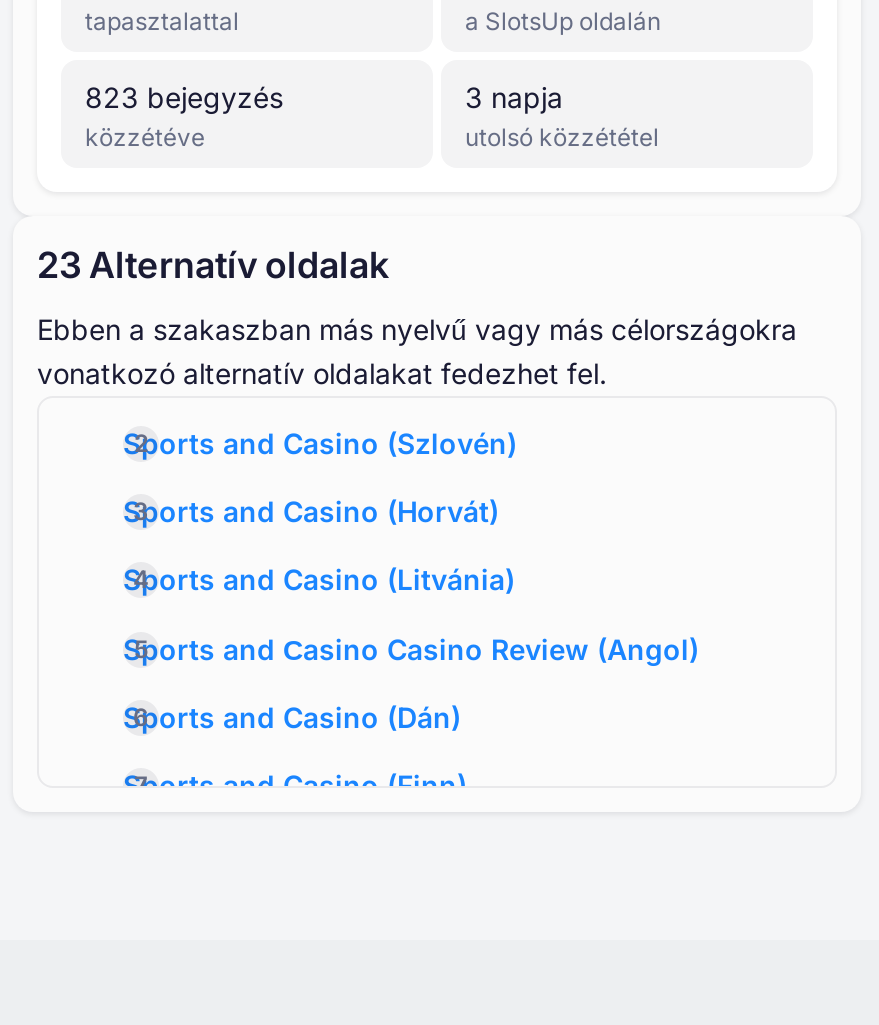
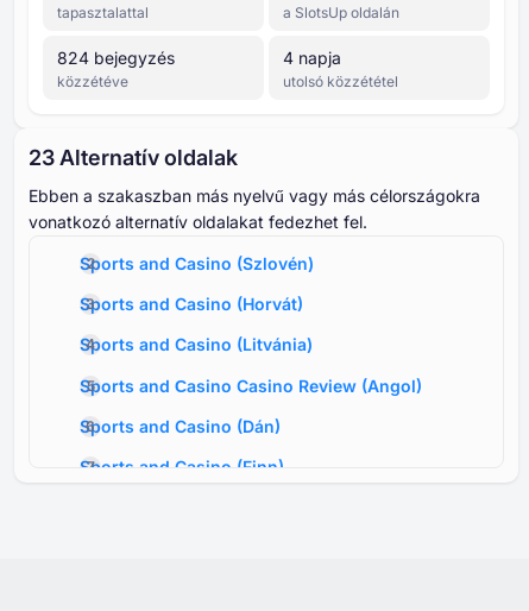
[85,80,283,114] 823 bejegyzés -> [57,48,175,68] 824 bejegyzés
[465,80,563,114] 3 napja -> [283,48,341,68] 4 napja

